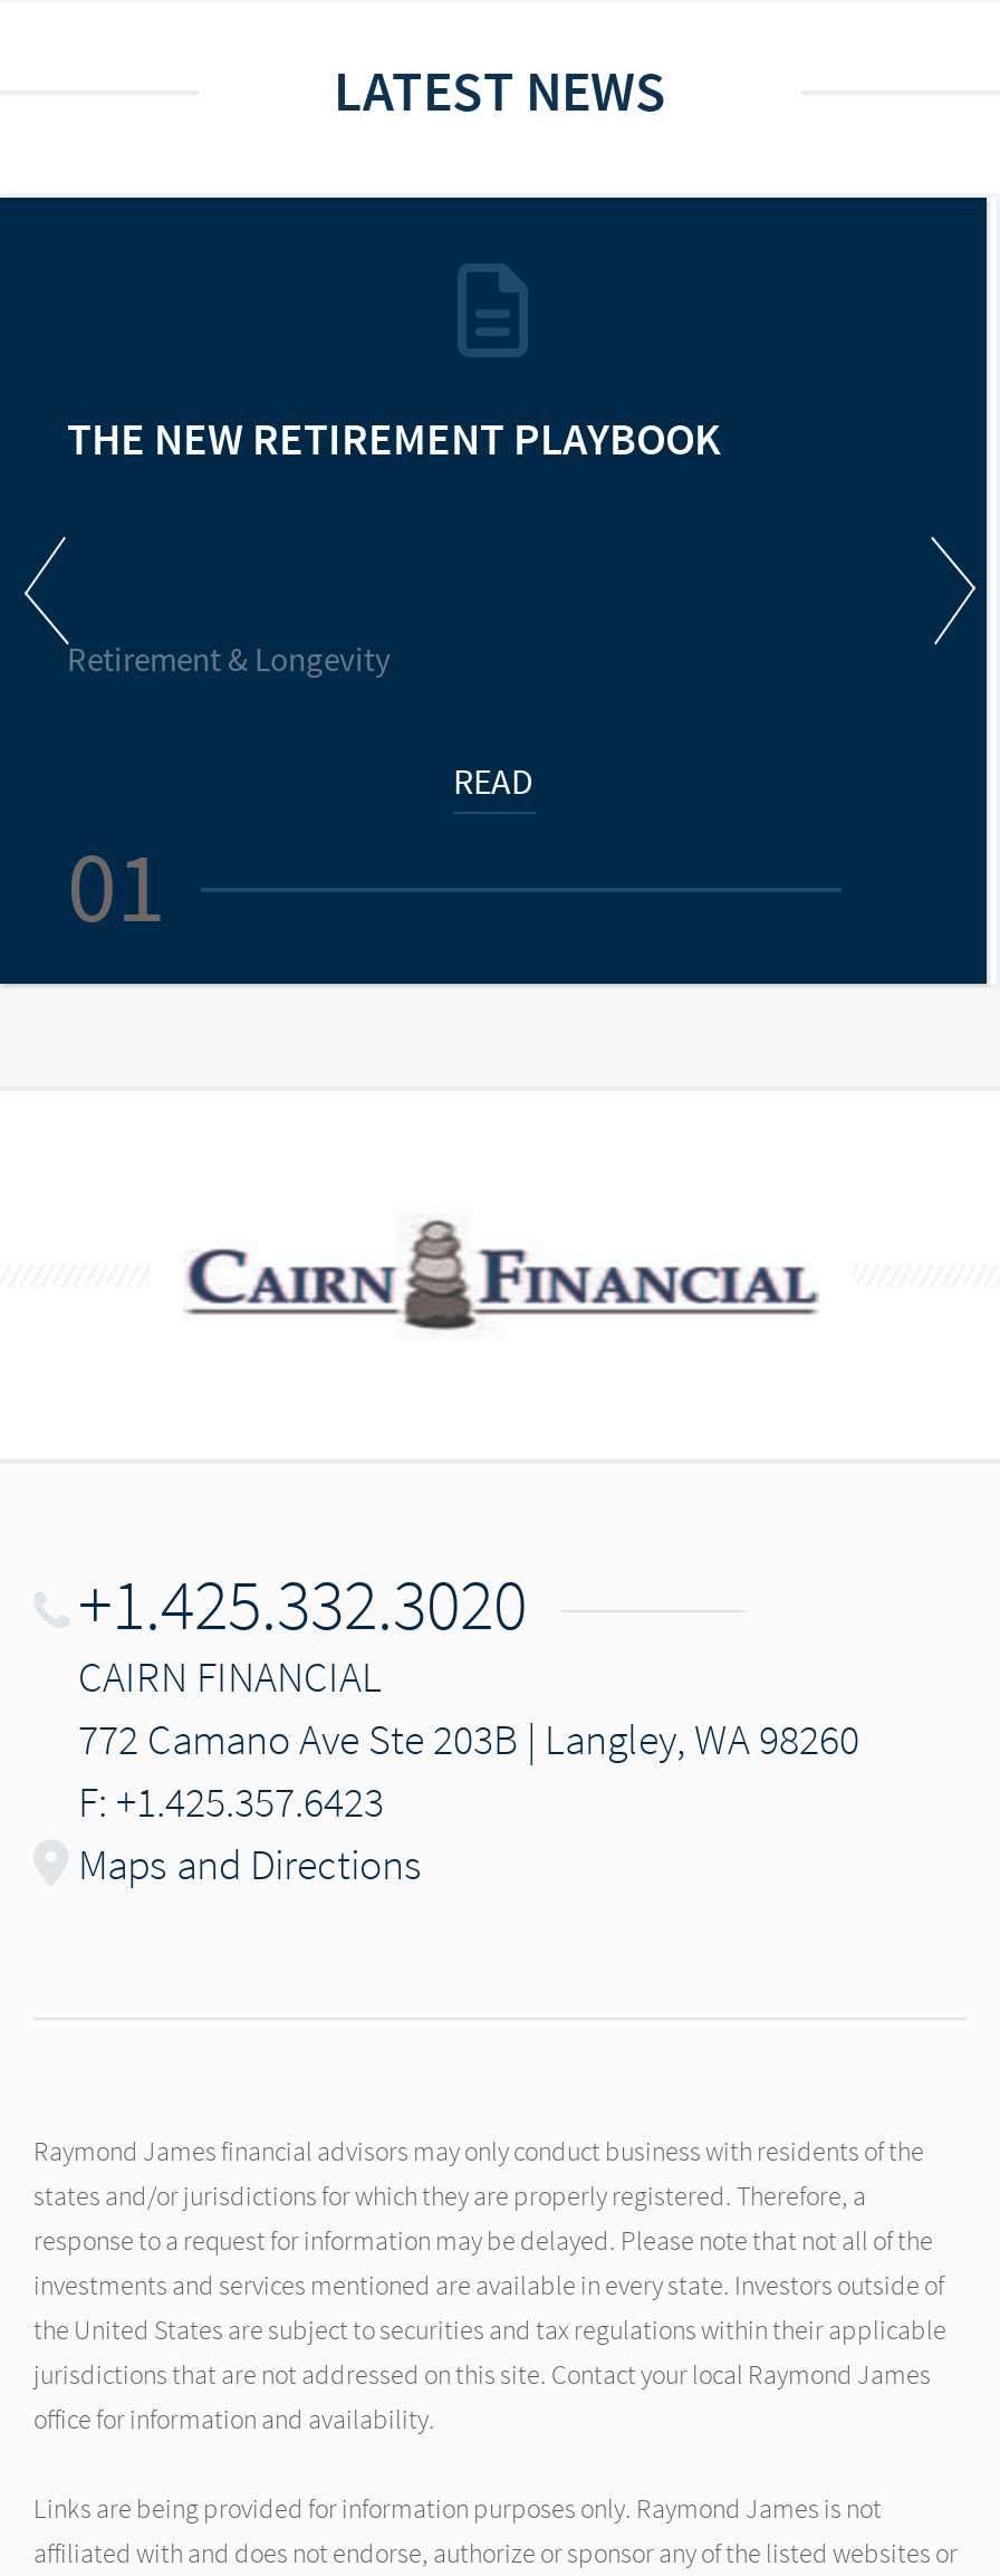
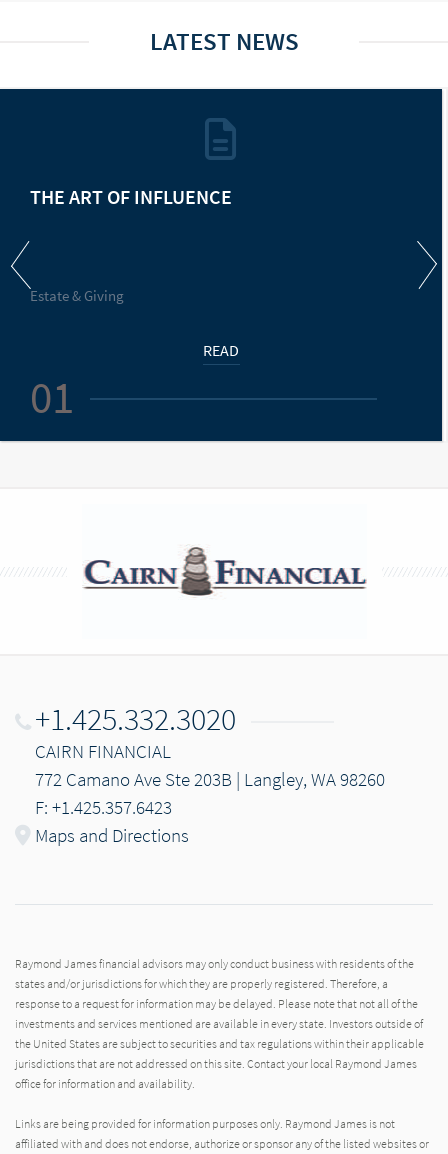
[67,410,721,466] THE NEW RETIREMENT PLAYBOOK -> [30,184,232,209] THE ART OF INFLUENCE
[67,638,391,680] Retirement & Longevity -> [30,286,124,305] Estate & Giving

